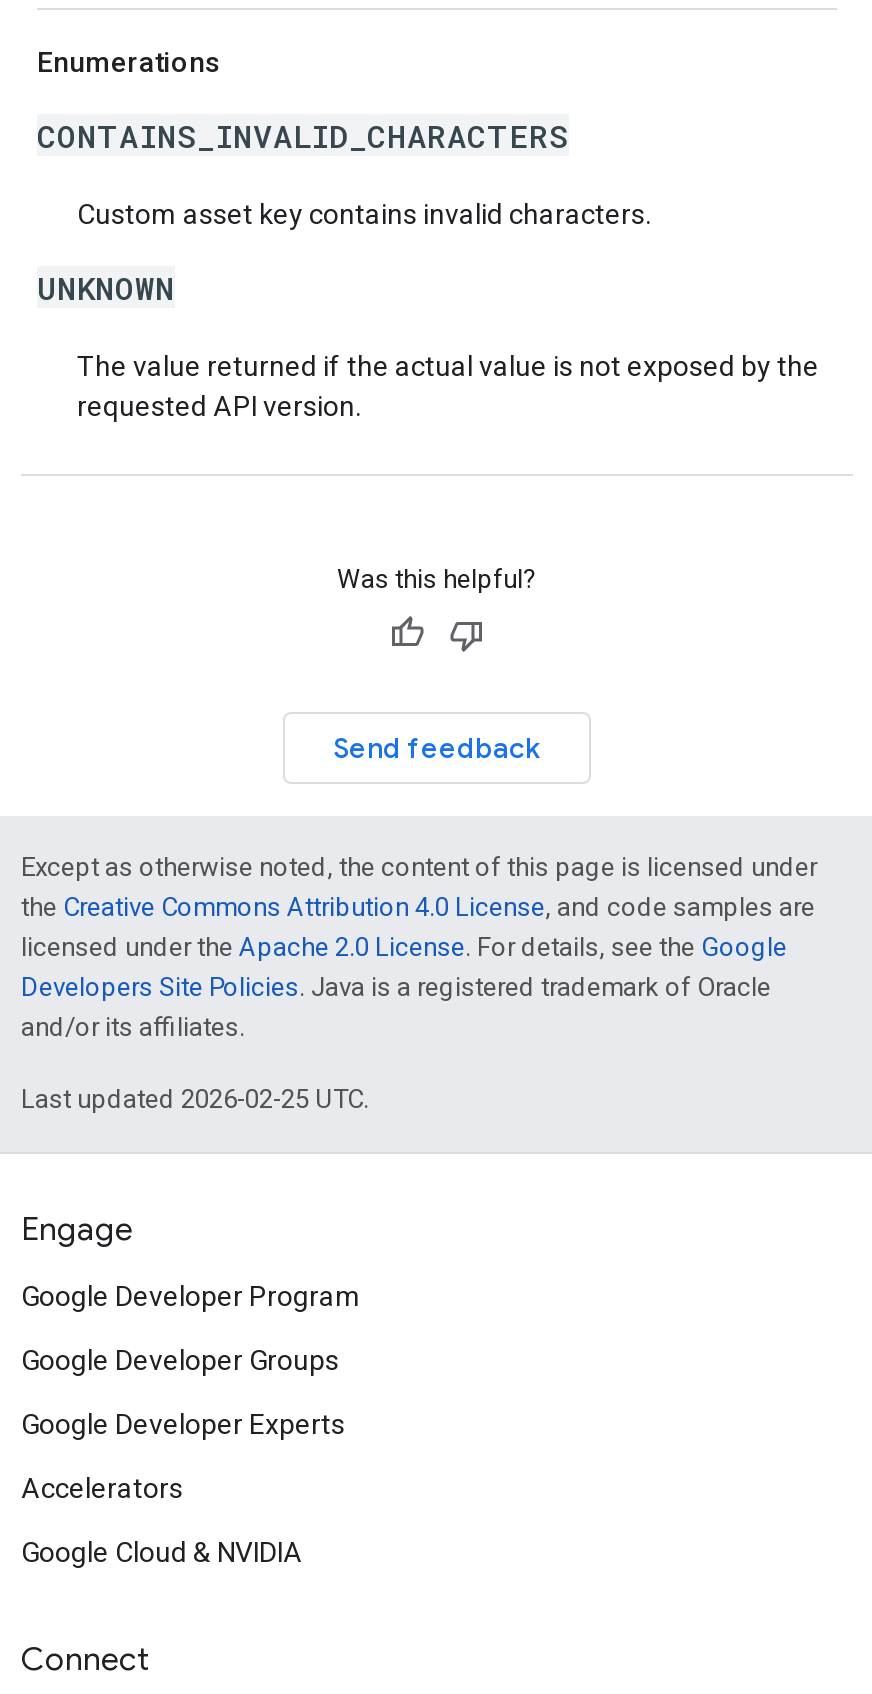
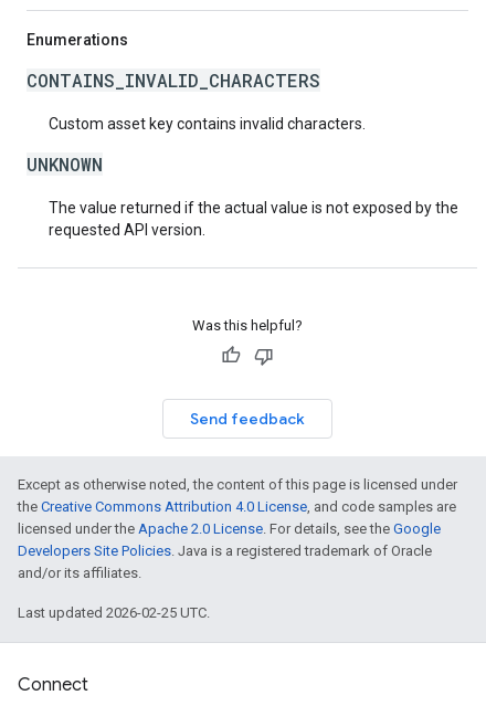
[21,1210,361,1568] Engage | Google Developer Program | Google Developer Groups | Google Developer Experts | Accelerators | Google Cloud & NVIDIA -> none

